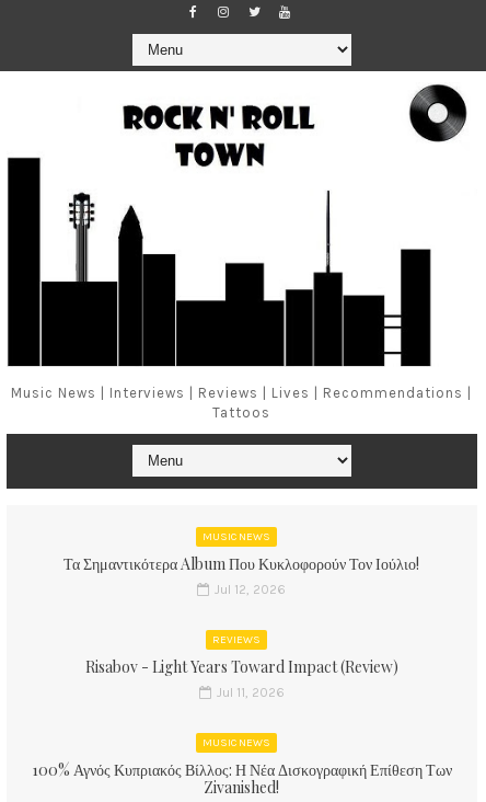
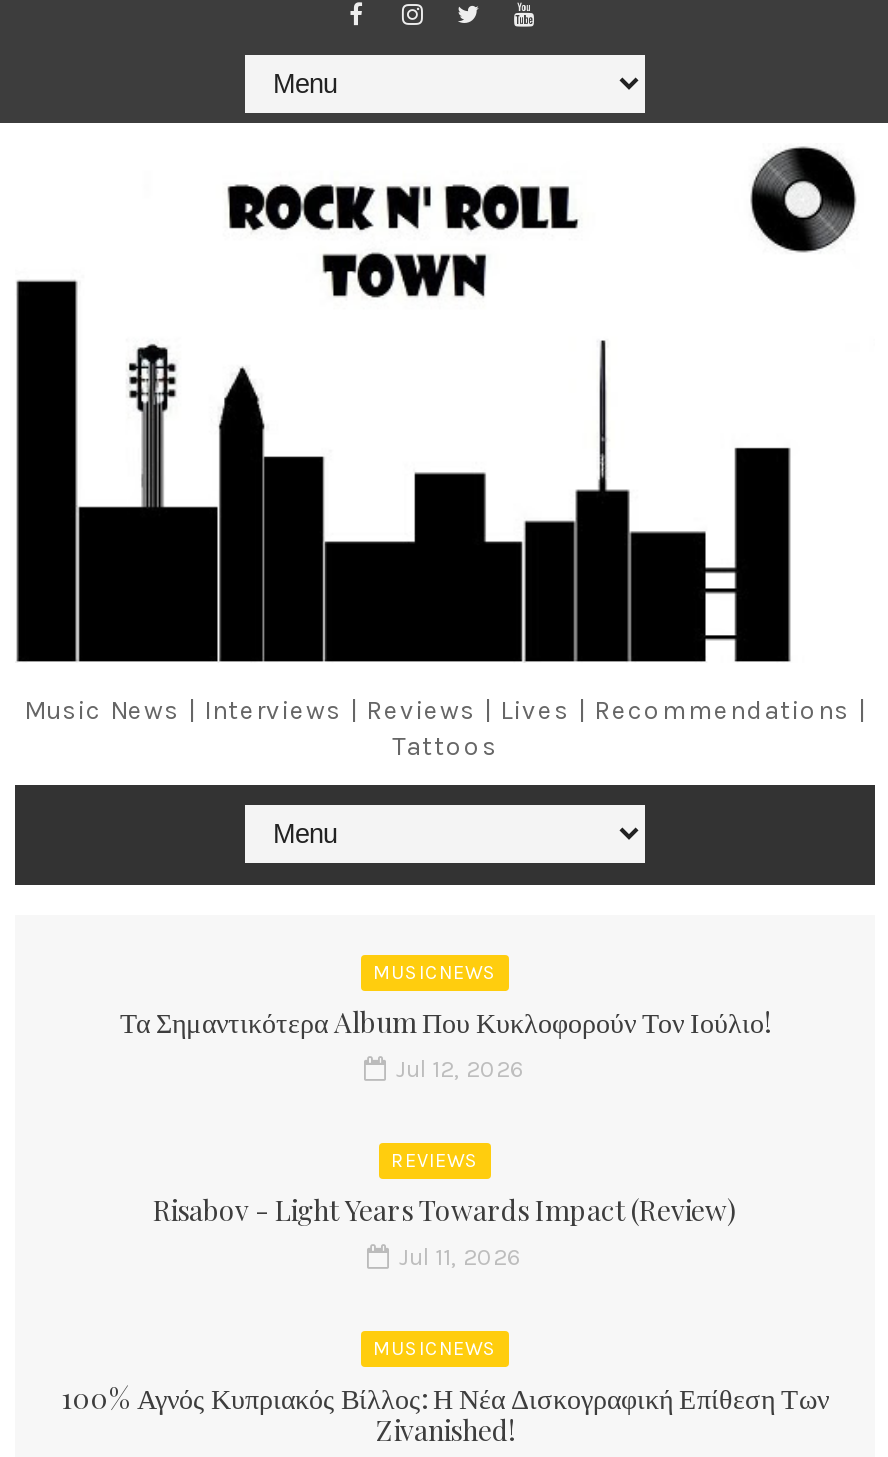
[85,656,398,677] Risabov - Light Years Toward Impact (Review) -> [153,1190,737,1228] Risabov - Light Years Towards Impact (Review)

